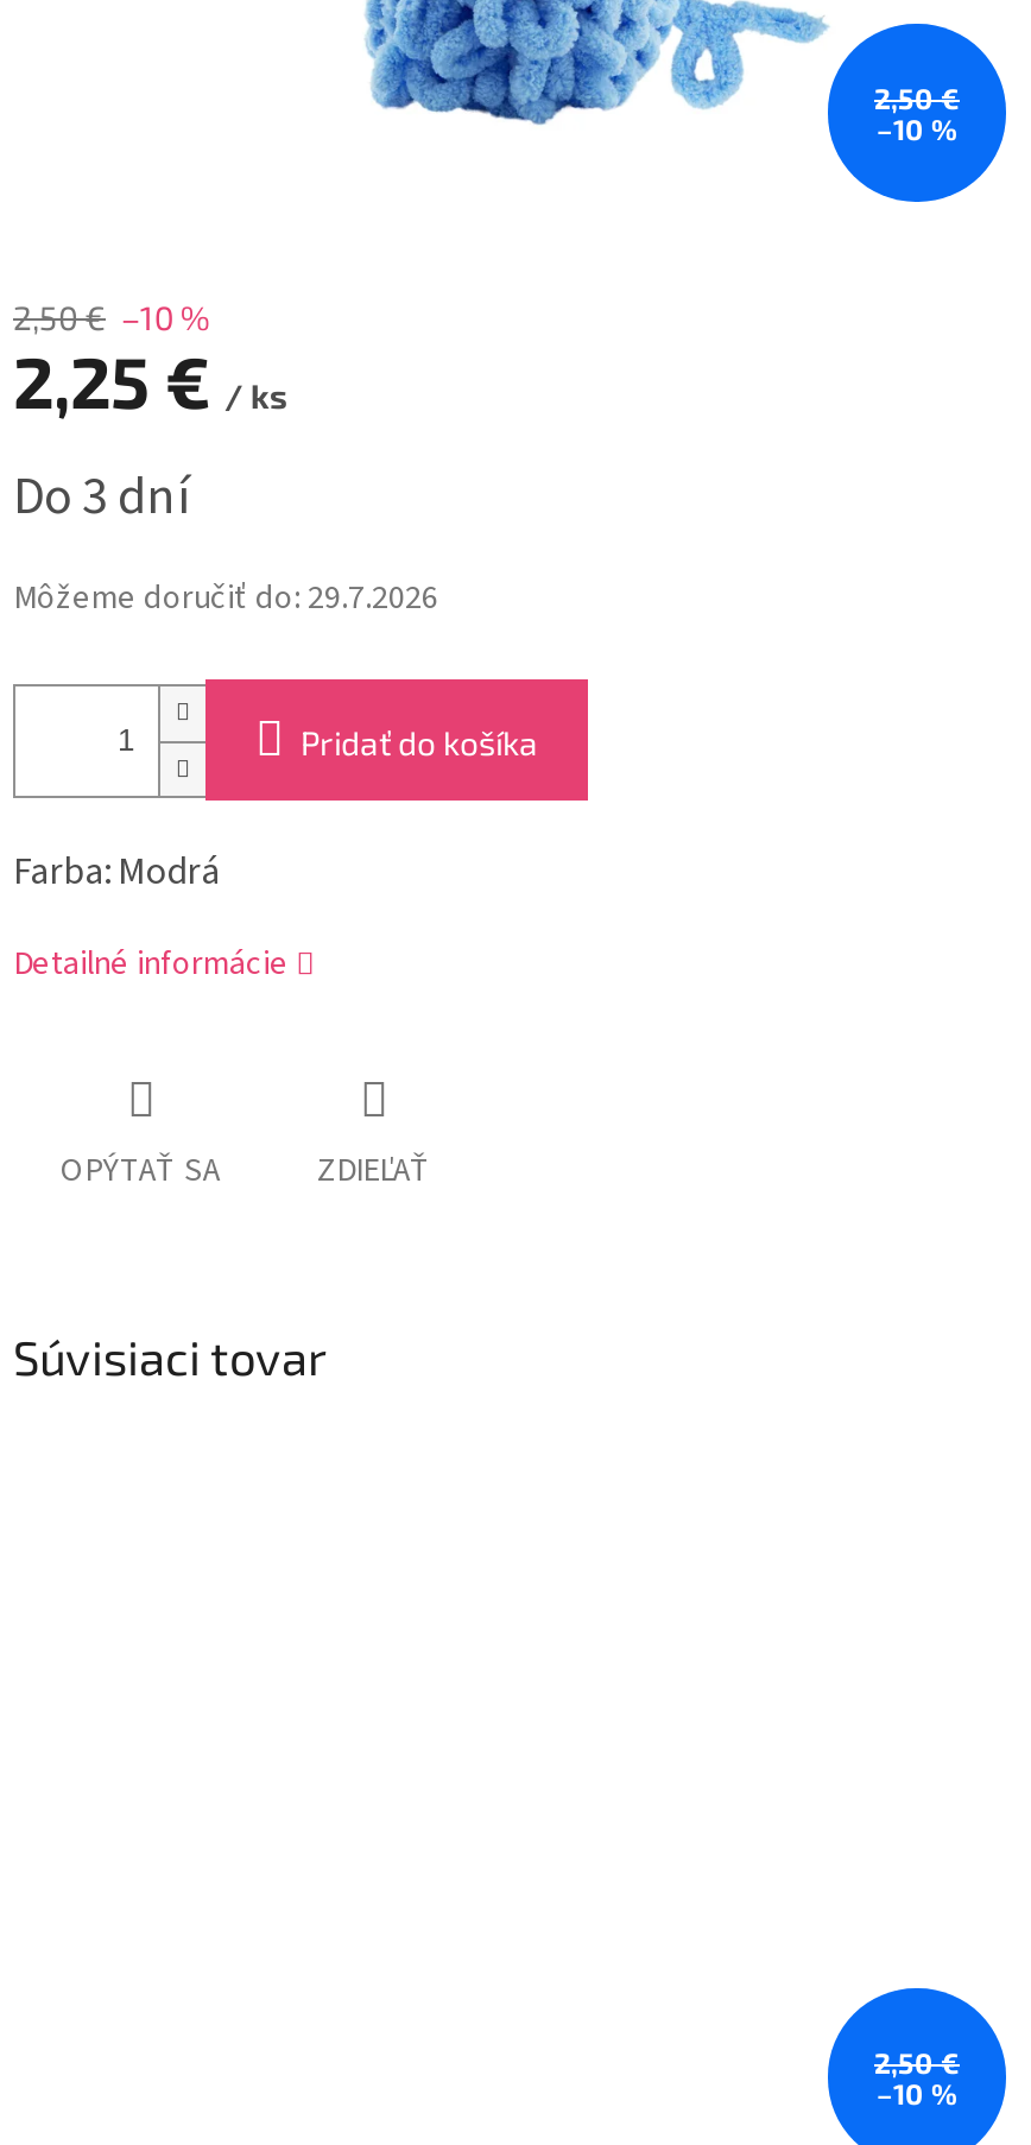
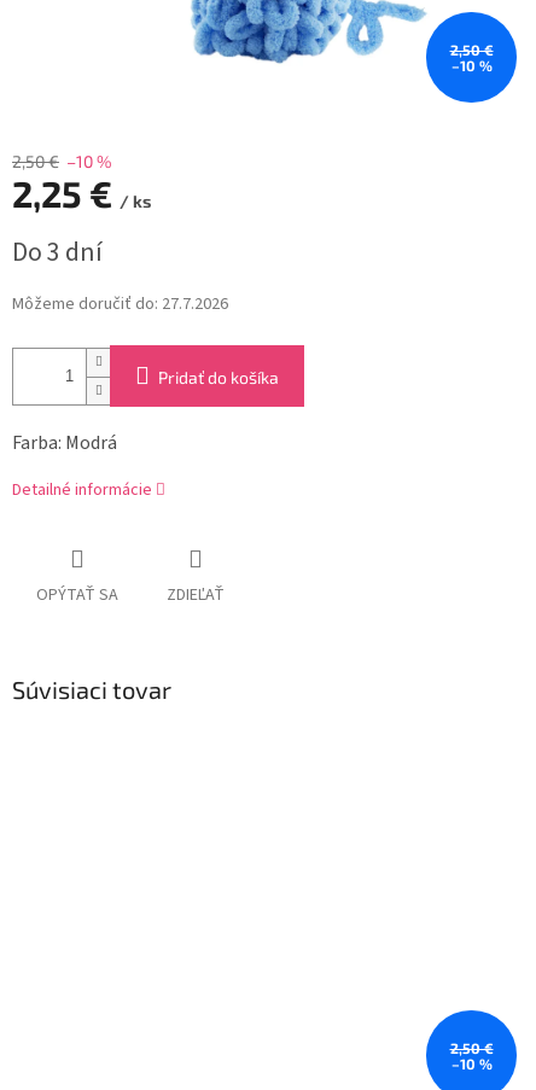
[13,576,438,623] Môžeme doručiť do: 29.7.2026 -> [12,293,228,317] Môžeme doručiť do: 27.7.2026

